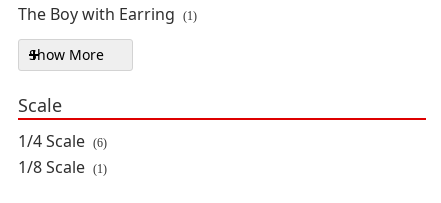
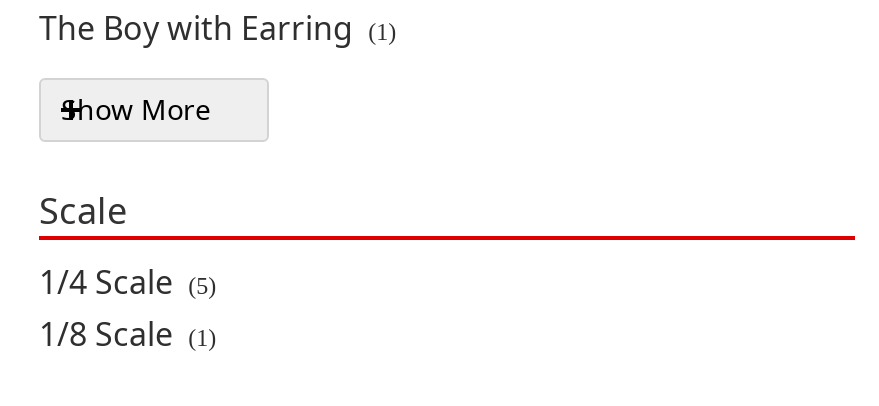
[18,130,107,152] 1/4 Scale (6) -> [39,260,216,304] 1/4 Scale (5)

